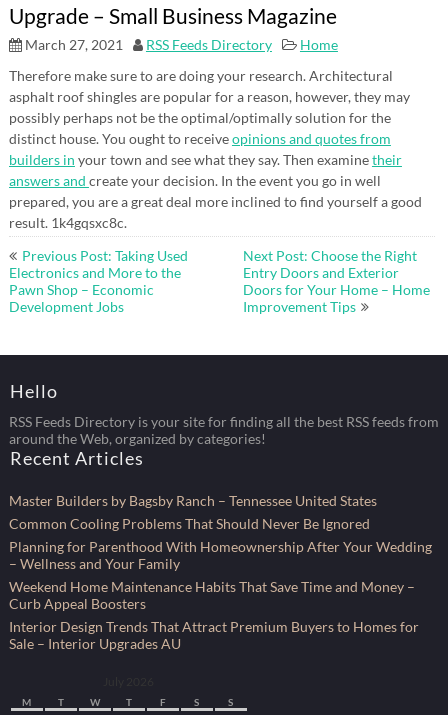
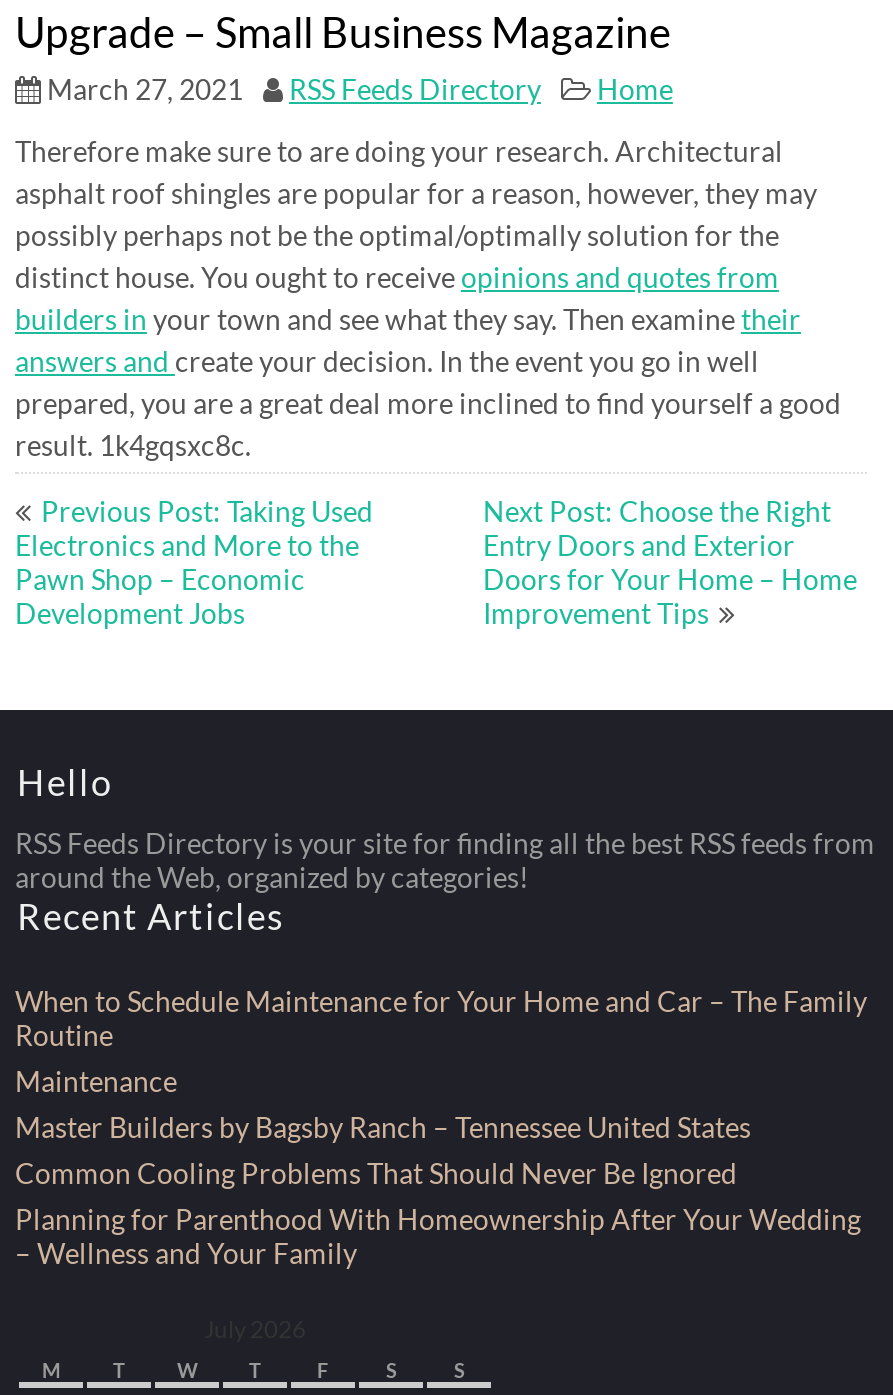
none -> [15,984,867,1098] When to Schedule Maintenance for Your Home and Car – The Family | Routine | Maintenance
moved [9,492,432,572] -> [15,1110,861,1270]: Master Builders by Bagsby Ranch – Tennessee United States | Common Cooling Problems That Should Never Be Ignored | Planning for Parenthood With Homeownership After Your Wedding | – Wellness and Your Family
[9,578,419,652] Weekend Home Maintenance Habits That Save Time and Money – | Curb Appeal Boosters | Interior Design Trends That Attract Premium Buyers to Homes for | Sale – Interior Upgrades AU -> none

